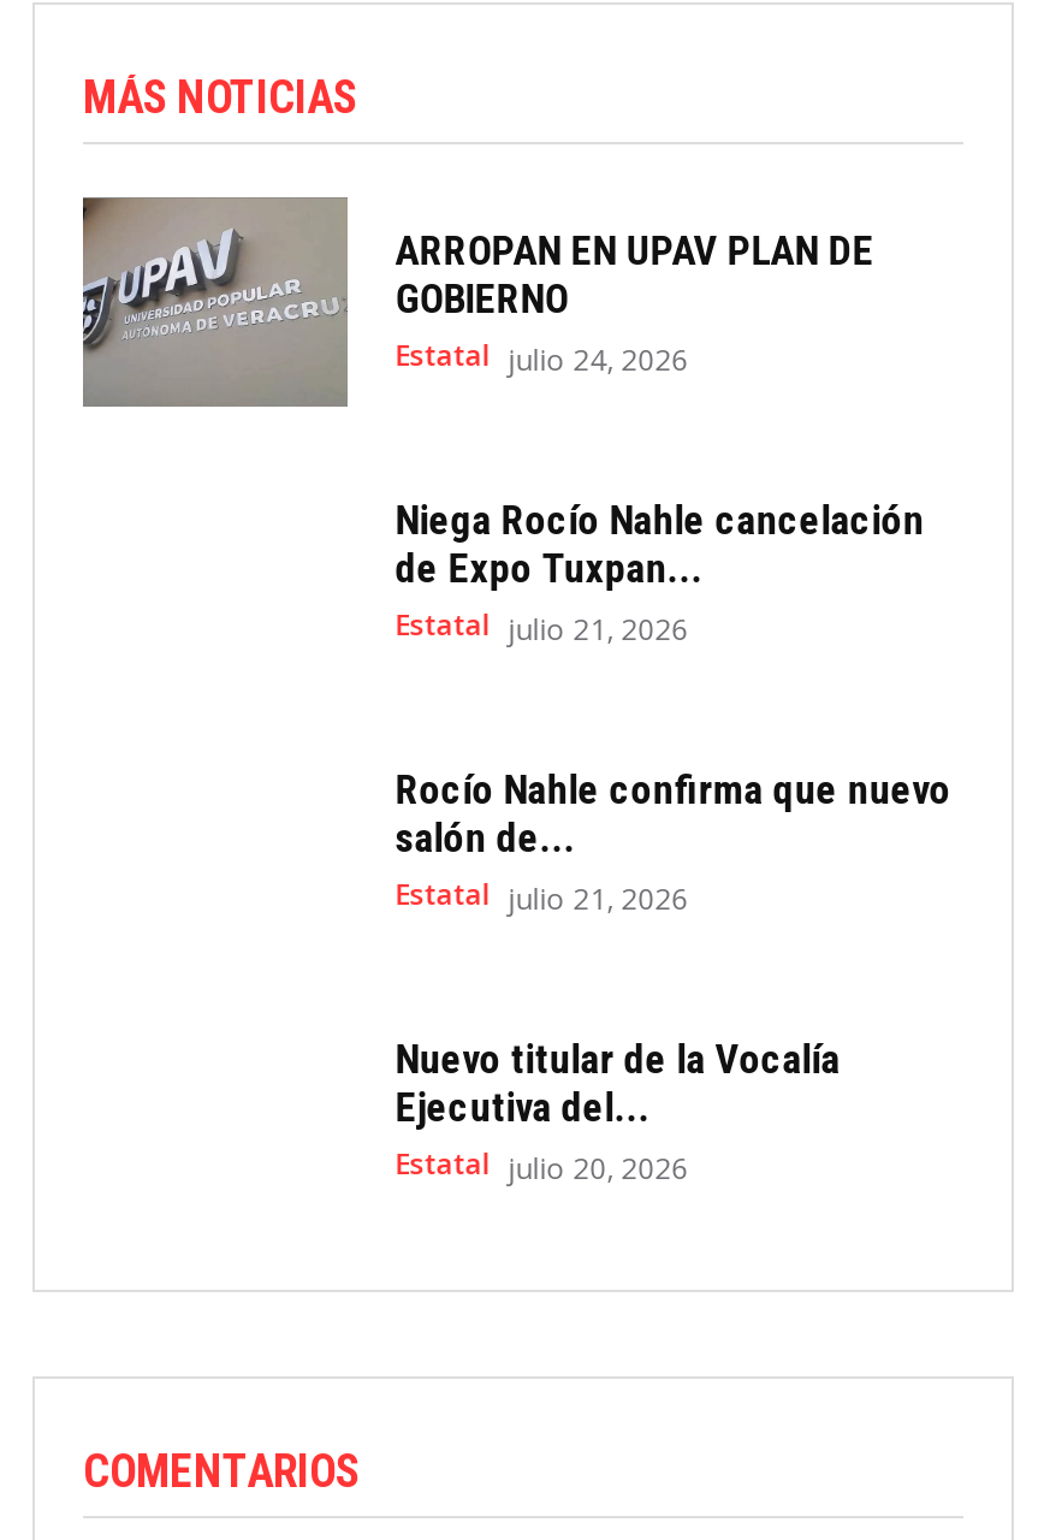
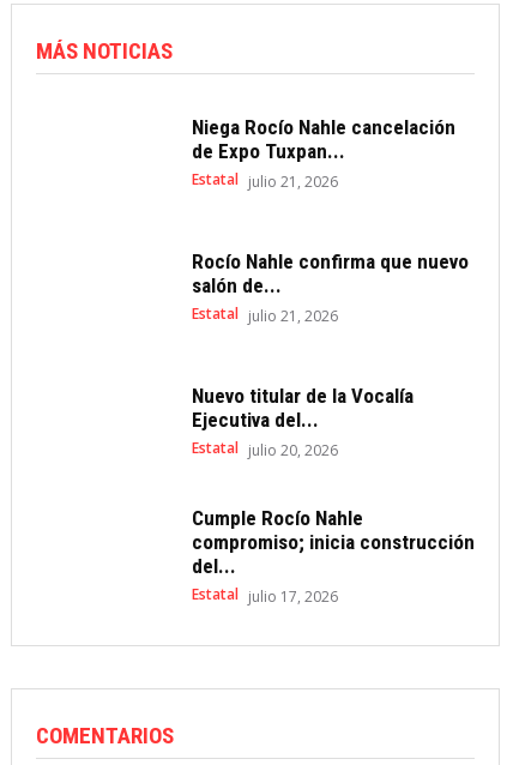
[81,195,874,409] [image] | ARROPAN EN UPAV PLAN DE | GOBIERNO | Estatal julio 24, 2026 -> none
moved [395,495,951,1187] -> [192,115,468,460]: Niega Rocío Nahle cancelación | de Expo Tuxpan... | Estatal julio 21, 2026 | ... | Ejecutiva del... | Estatal julio 20, 2026
none -> [192,505,474,606] Cumple Rocío Nahle | compromiso; inicia construcción | del... | Estatal julio 17, 2026

